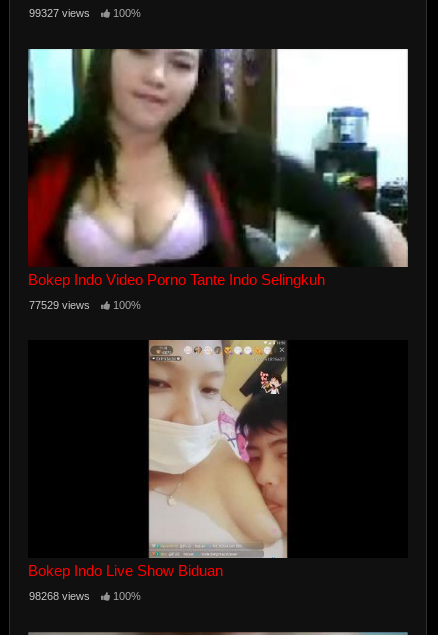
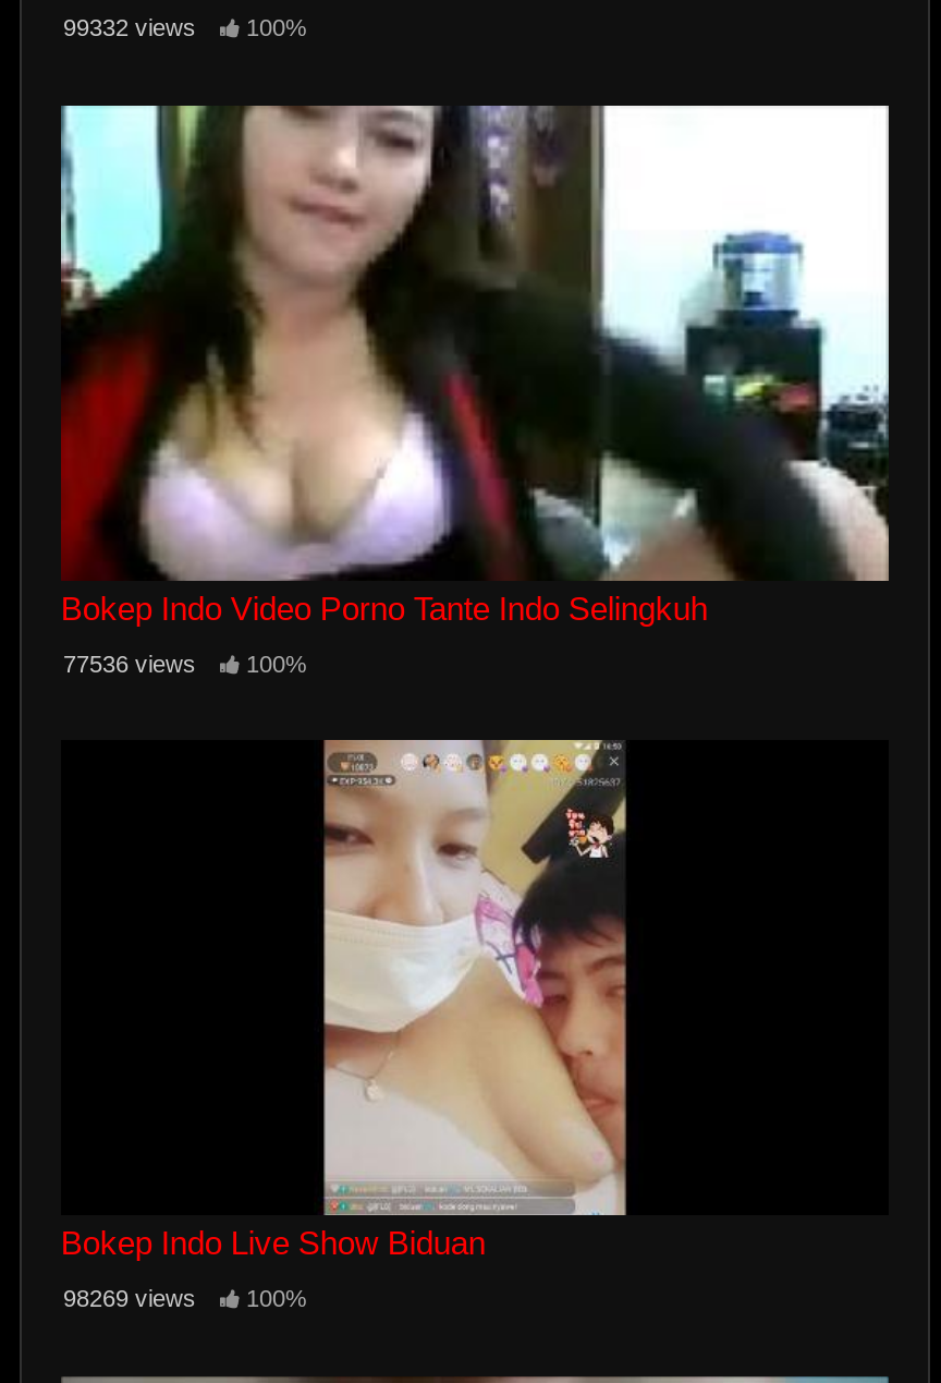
[29,7,141,19] 99327 views 100% -> [63,15,307,41] 99332 views 100%
[29,299,141,311] 77529 views 100% -> [63,650,307,676] 77536 views 100%
[29,590,141,602] 98268 views 100% -> [63,1285,307,1312] 98269 views 100%

